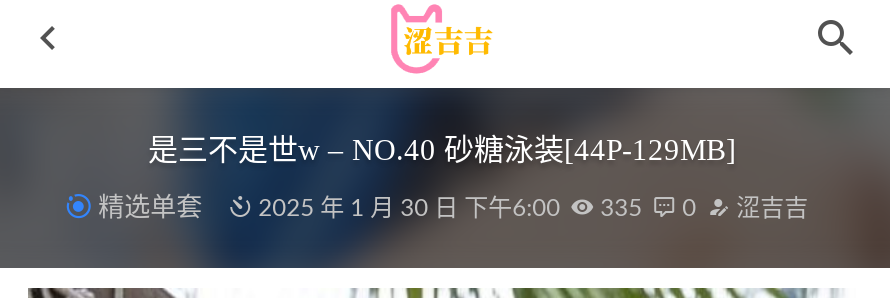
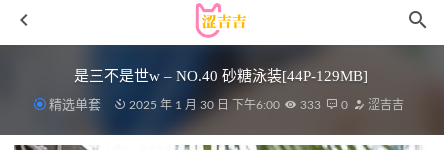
[594,195,642,219] 335 -> [297,98,321,110] 333

